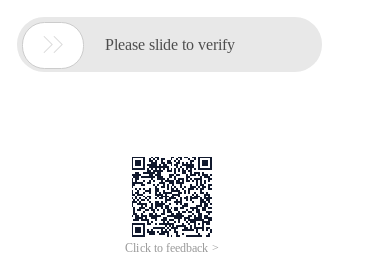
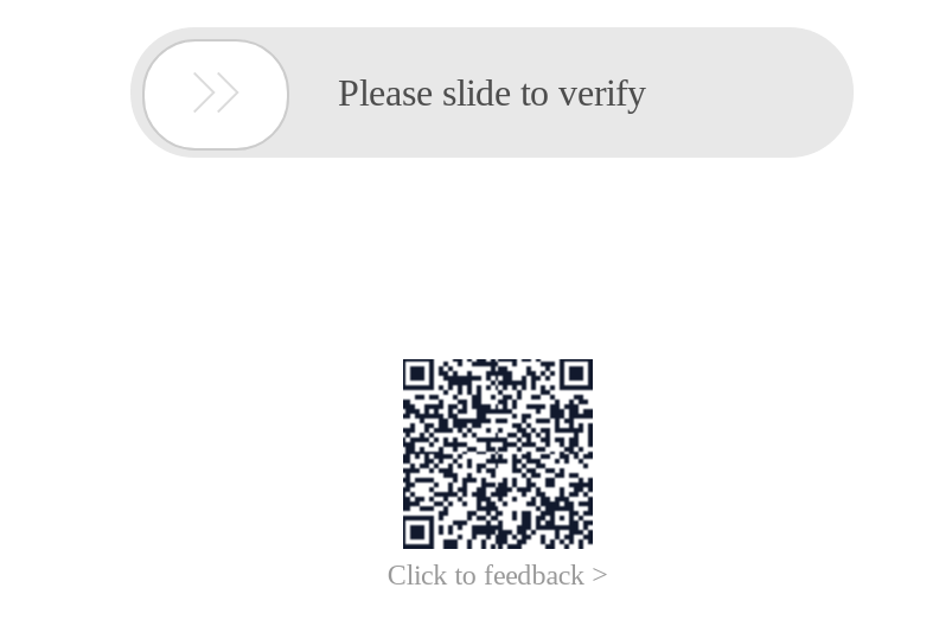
[131,157,213,238] [image] -> [401,357,595,551] [image]

